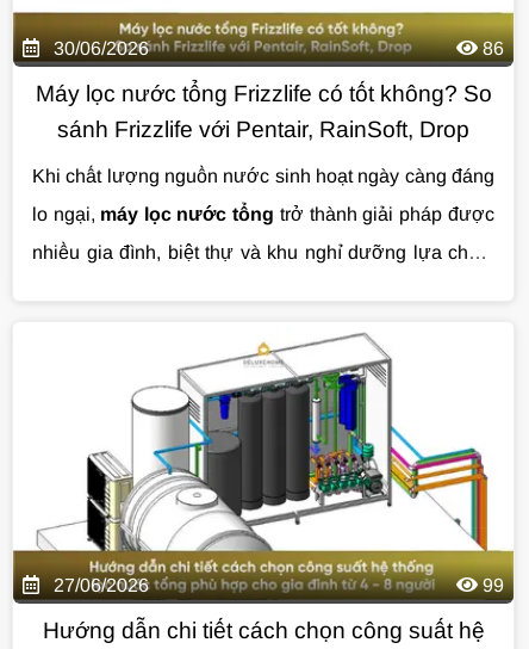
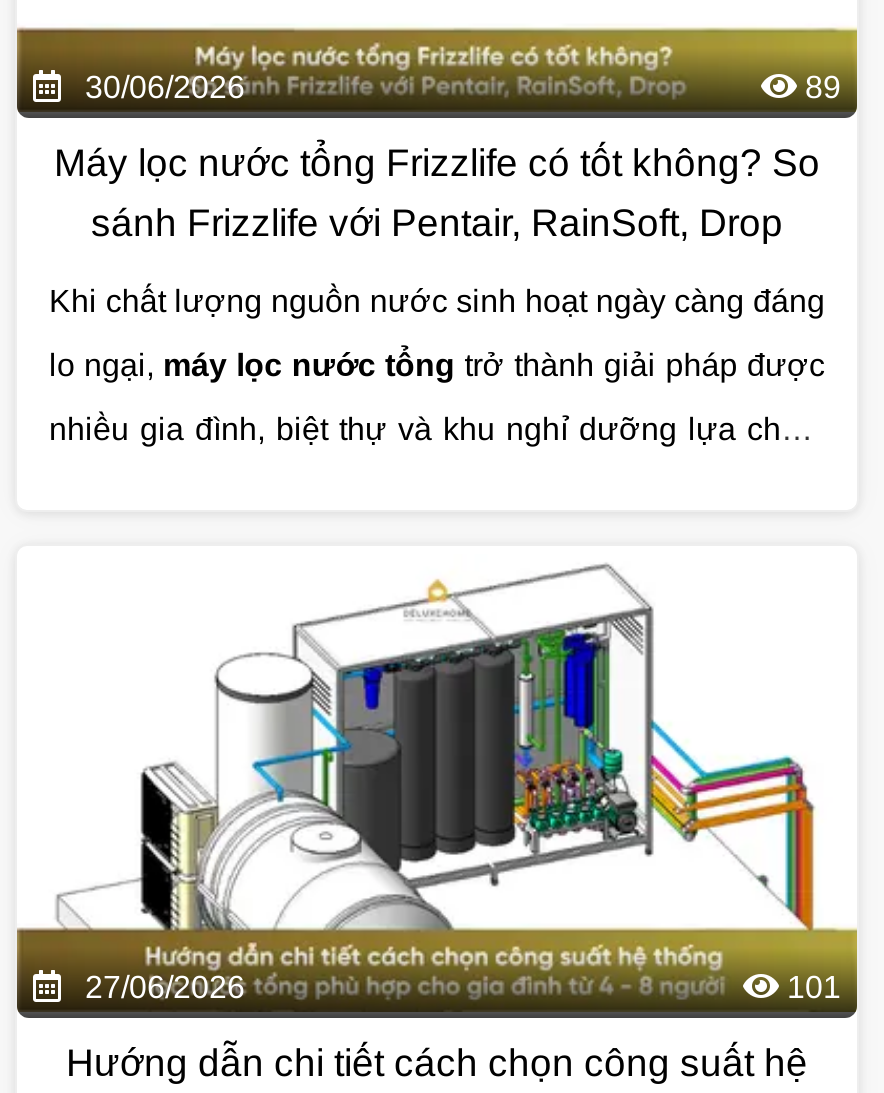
[478,38,504,58] 86 -> [797,70,841,104] 89
[478,575,504,596] 99 -> [779,970,841,1004] 101

